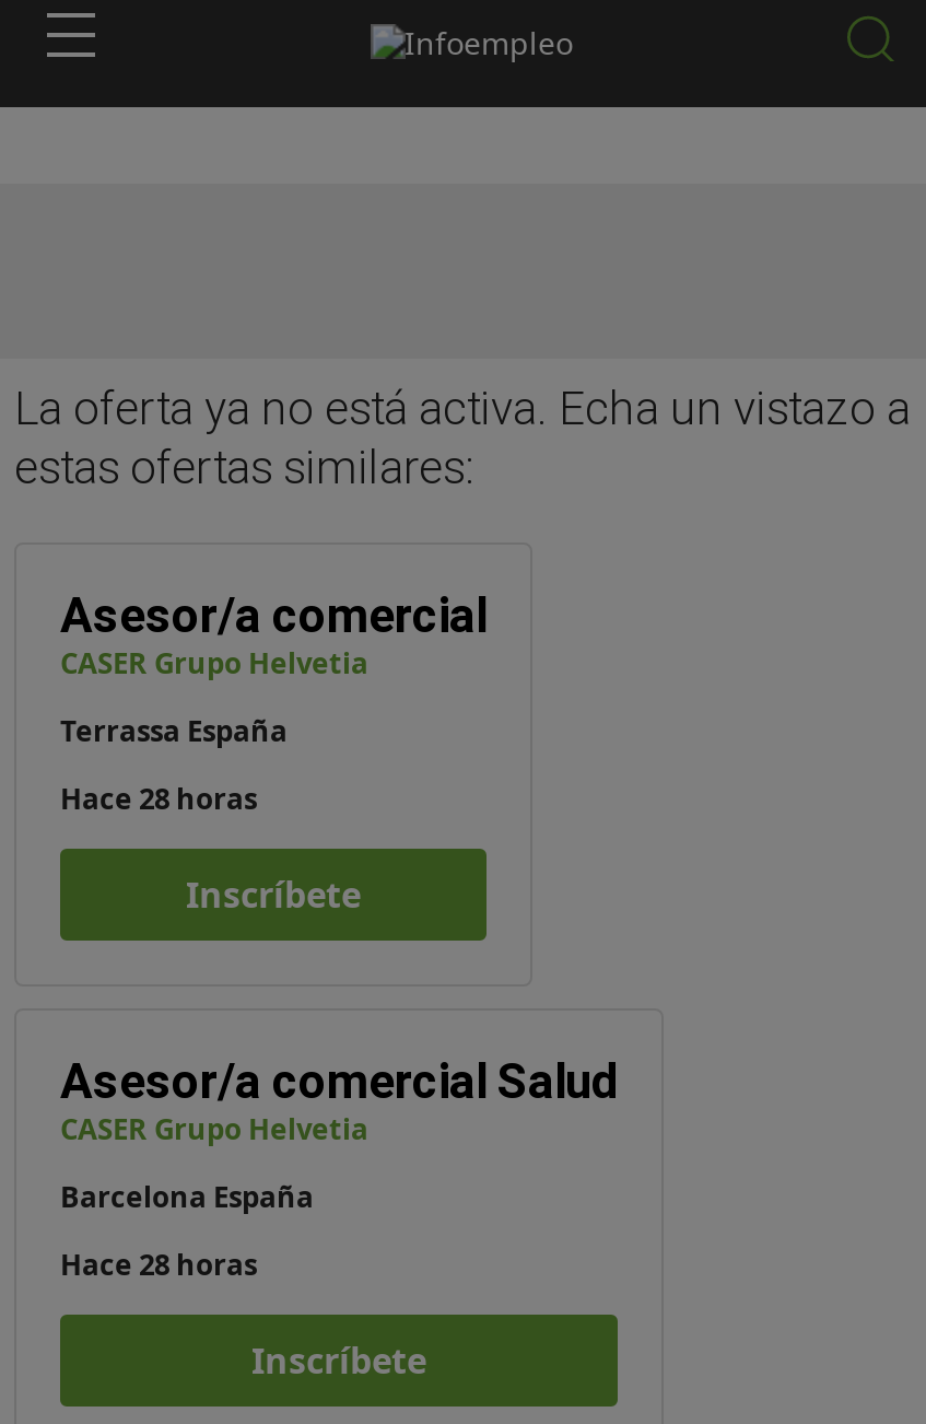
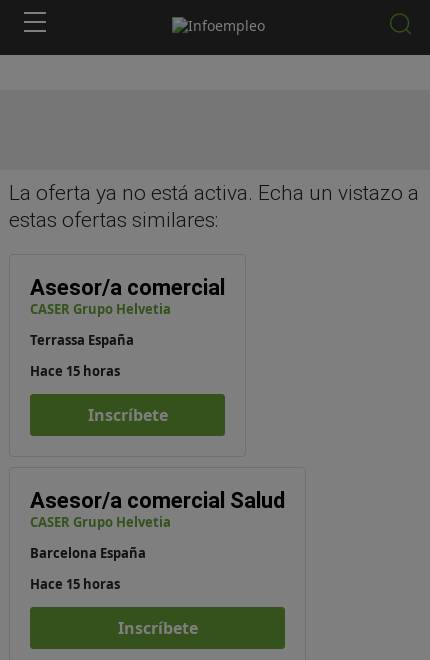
[60,779,257,818] Hace 28 horas -> [30,362,120,380] Hace 15 horas
[60,1245,257,1284] Hace 28 horas -> [30,575,120,593] Hace 15 horas

